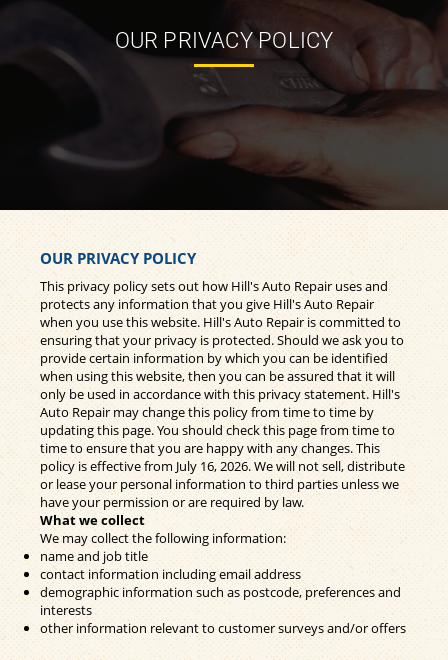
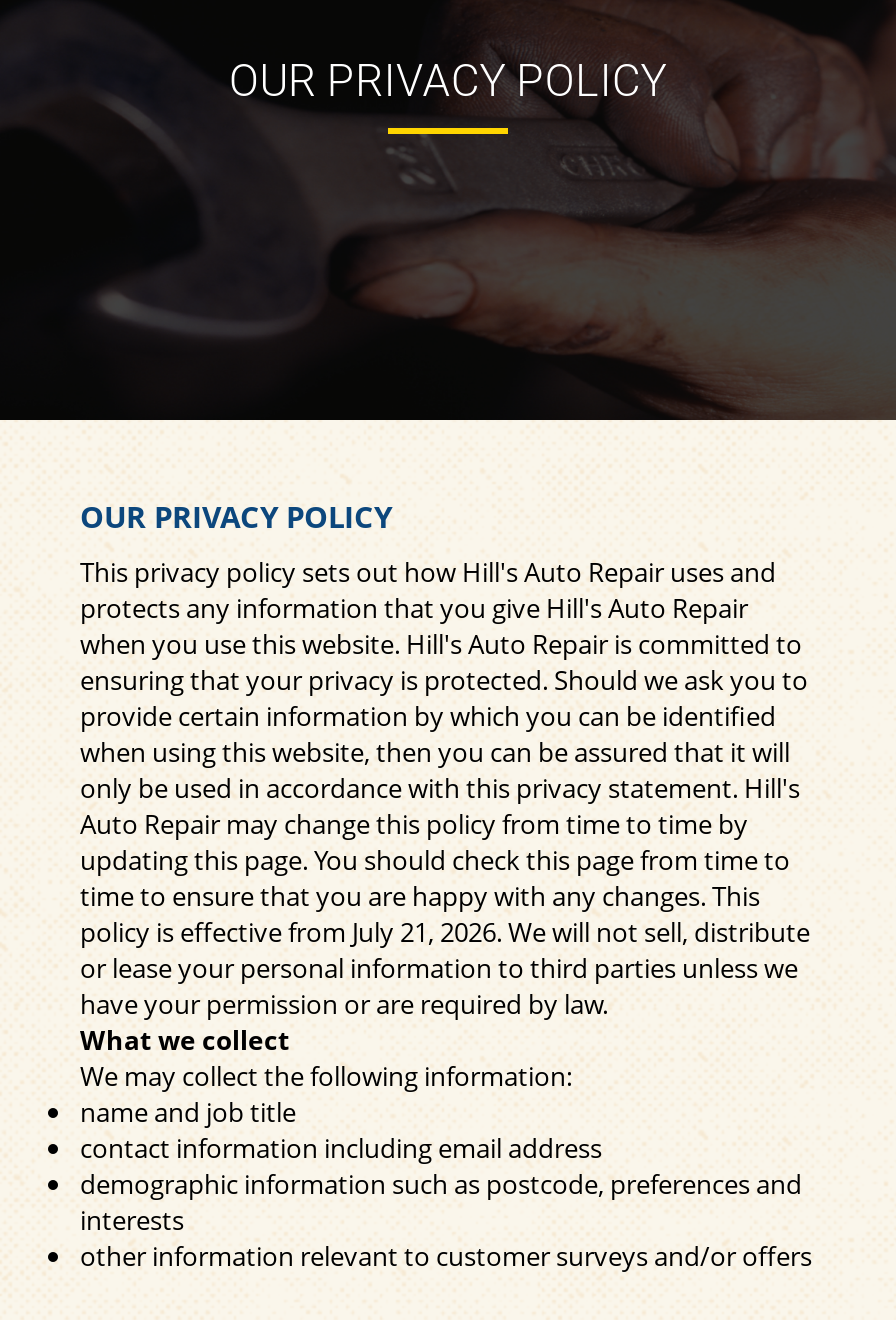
[40,457,405,475] policy is effective from July 16, 2026. We will not sell, distribute -> [80,914,810,950] policy is effective from July 21, 2026. We will not sell, distribute

